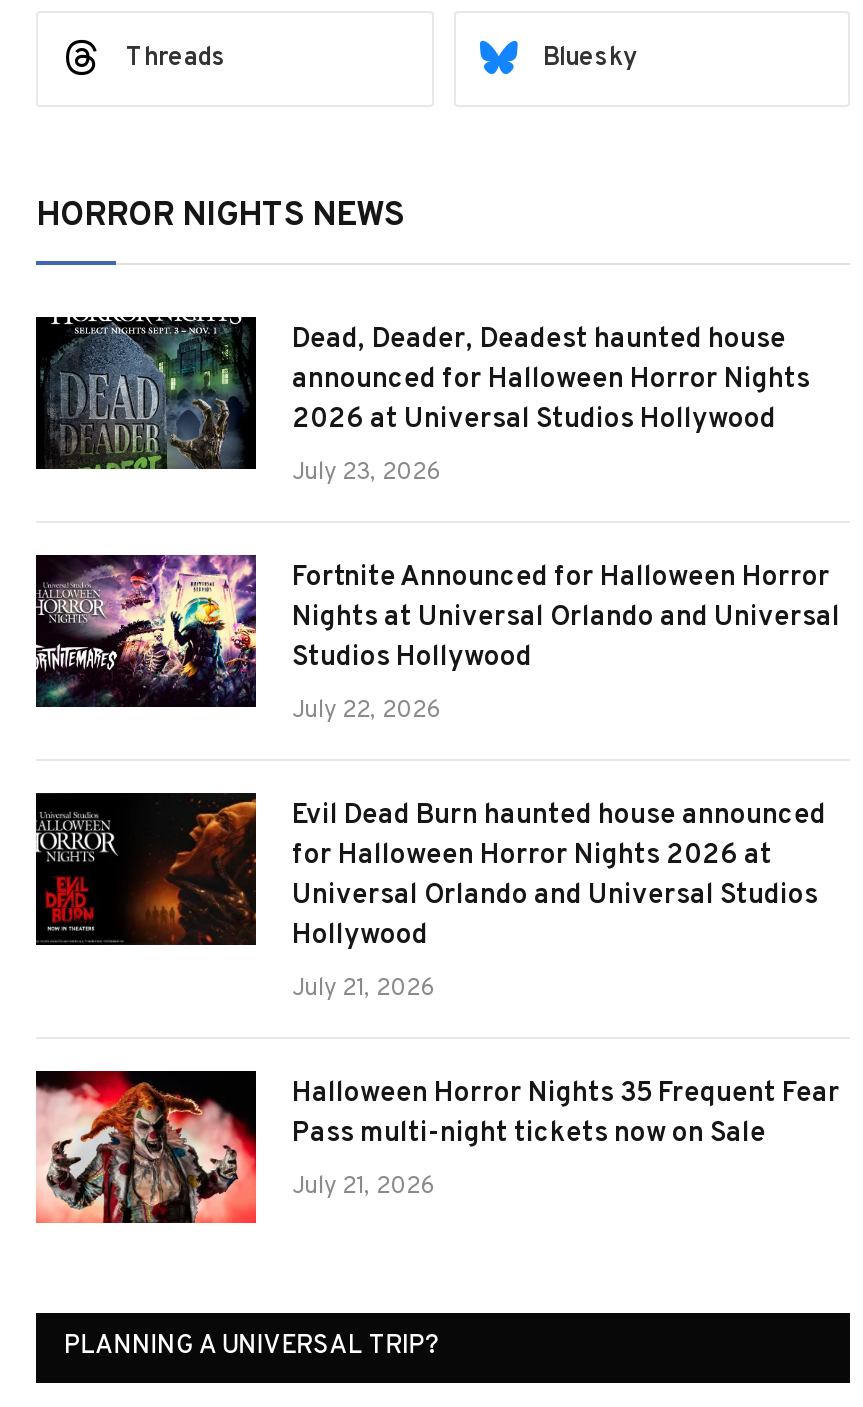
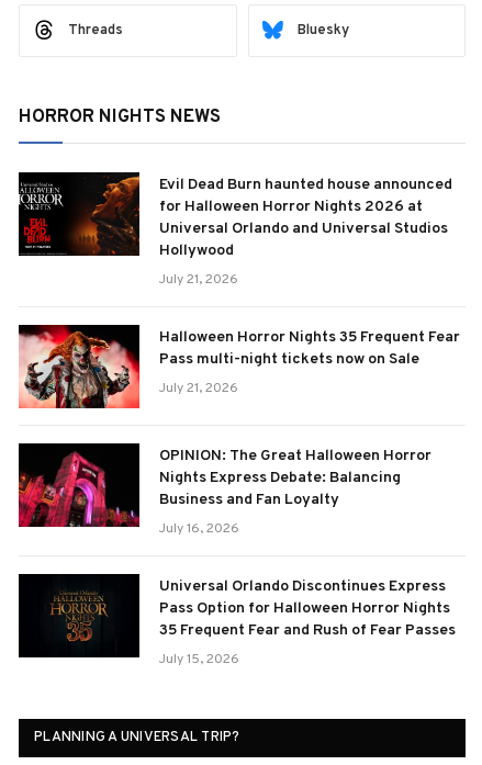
[36,317,840,727] [image] | Dead, Deader, Deadest haunted house | announced for Halloween Horror Nights | 2026 at Universal Studios Hollywood | July 23, 2026 | Fortnite Announced for Halloween Horror | Nights at Universal Orlando and Universal | Studios Hollywood | July 22, 2026 -> none
[34,553,258,709] [image] -> none
moved [120,793,840,1203] -> [65,172,460,397]: [image] | Evil Dead Burn haunted house announced | for Halloween Horror Nights 2026 at | ... | Pass multi-night tickets now on Sale | July 21, 2026
none -> [18,442,456,669] [image] | OPINION: The Great Halloween Horror | Nights Express Debate: Balancing | Business and Fan Loyalty | July 16, 2026 | Universal Orlando Discontinues Express | Pass Option for Halloween Horror Nights | 35 Frequent Fear and Rush of Fear Passes | July 15, 2026
none -> [18,573,141,659] [image]

